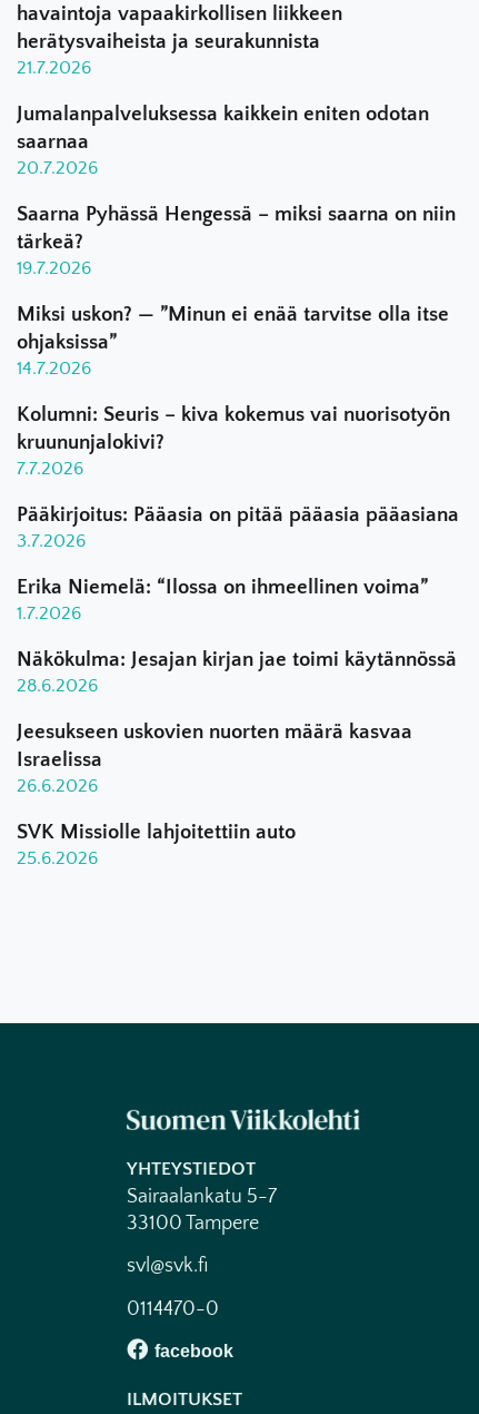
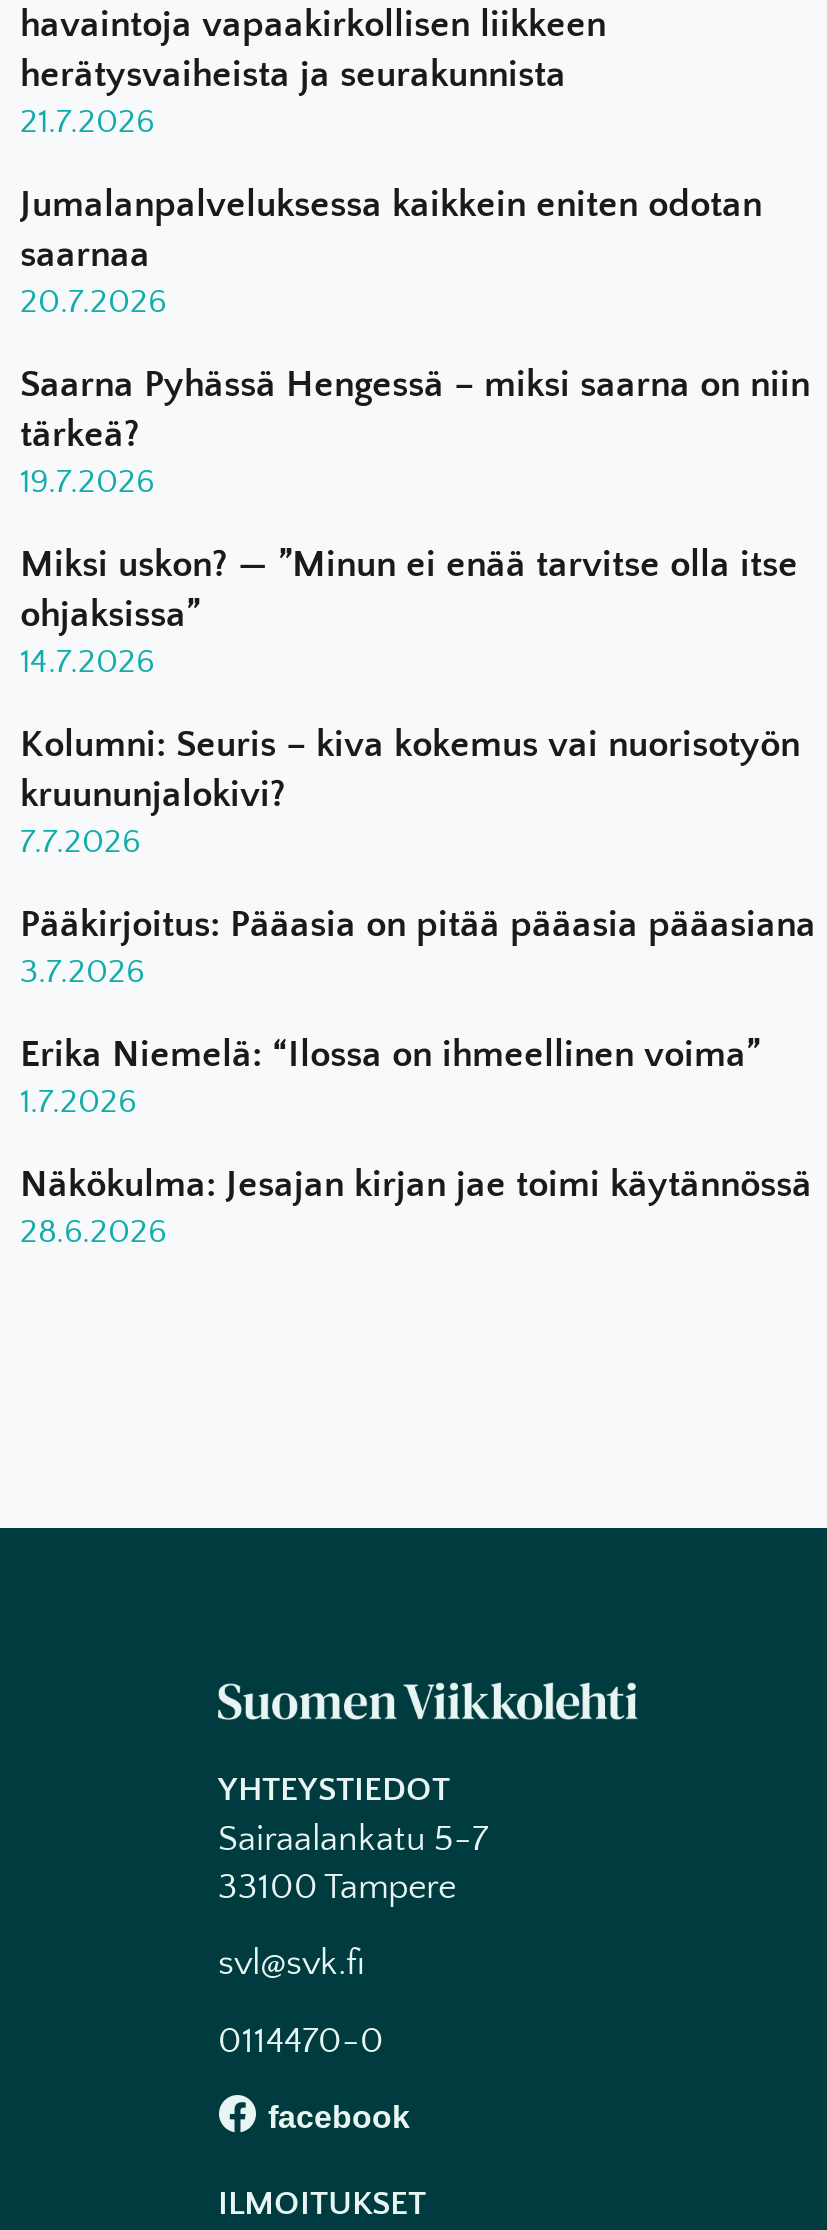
[17,720,412,868] Jeesukseen uskovien nuorten määrä kasvaa | Israelissa | 26.6.2026 | SVK Missiolle lahjoitettiin auto | 25.6.2026 -> none

